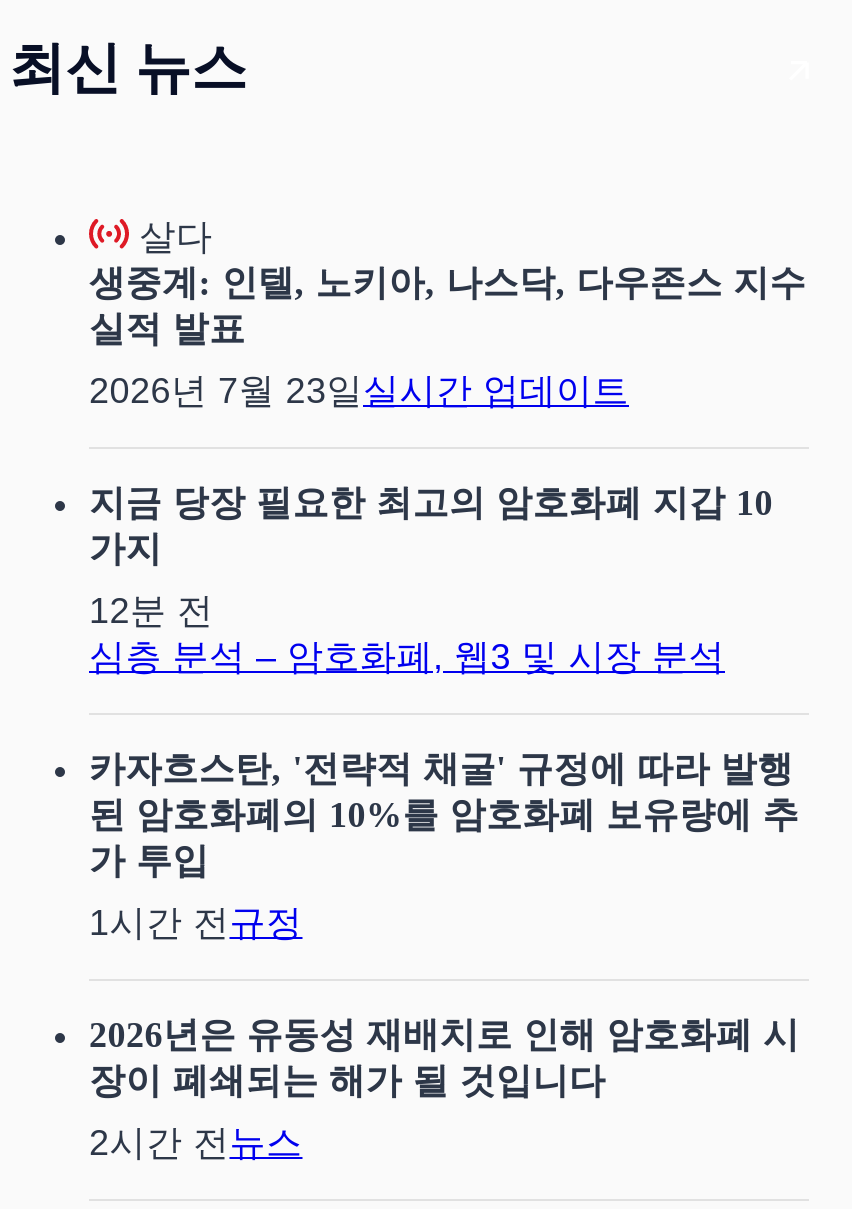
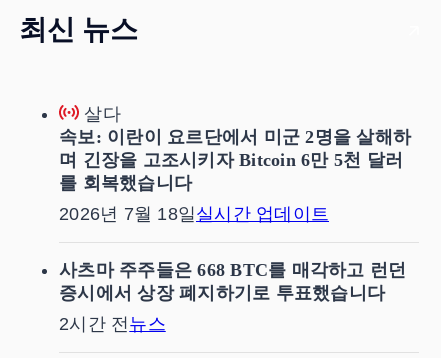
[89,263,806,1101] 생중계: 인텔, 노키아, 나스닥, 다우존스 지수 | 실적 발표 | 2026년 7월 23일 실시간 업데이트 | 지금 당장 필요한 최고의 암호화폐 지갑 10 | 가지 | 12분 전 | 심층 분석 – 암호화폐, 웹3 및 시장 분석 | 카자흐스탄, '전략적 채굴' 규정에 따라 발행 | 된 암호화폐의 10%를 암호화폐 보유량에 추 | 가 투입 | 1시간 전 규정 | 2026년은 유동성 재배치로 인해 암호화폐 시 | 장이 폐쇄되는 해가 될 것입니다 -> [59,127,411,303] 속보: 이란이 요르단에서 미군 2명을 살해하 | 며 긴장을 고조시키자 Bitcoin 6만 5천 달러 | 를 회복했습니다 | 2026년 7월 18일 실시간 업데이트 | 사츠마 주주들은 668 BTC를 매각하고 런던 | 증시에서 상장 폐지하기로 투표했습니다

